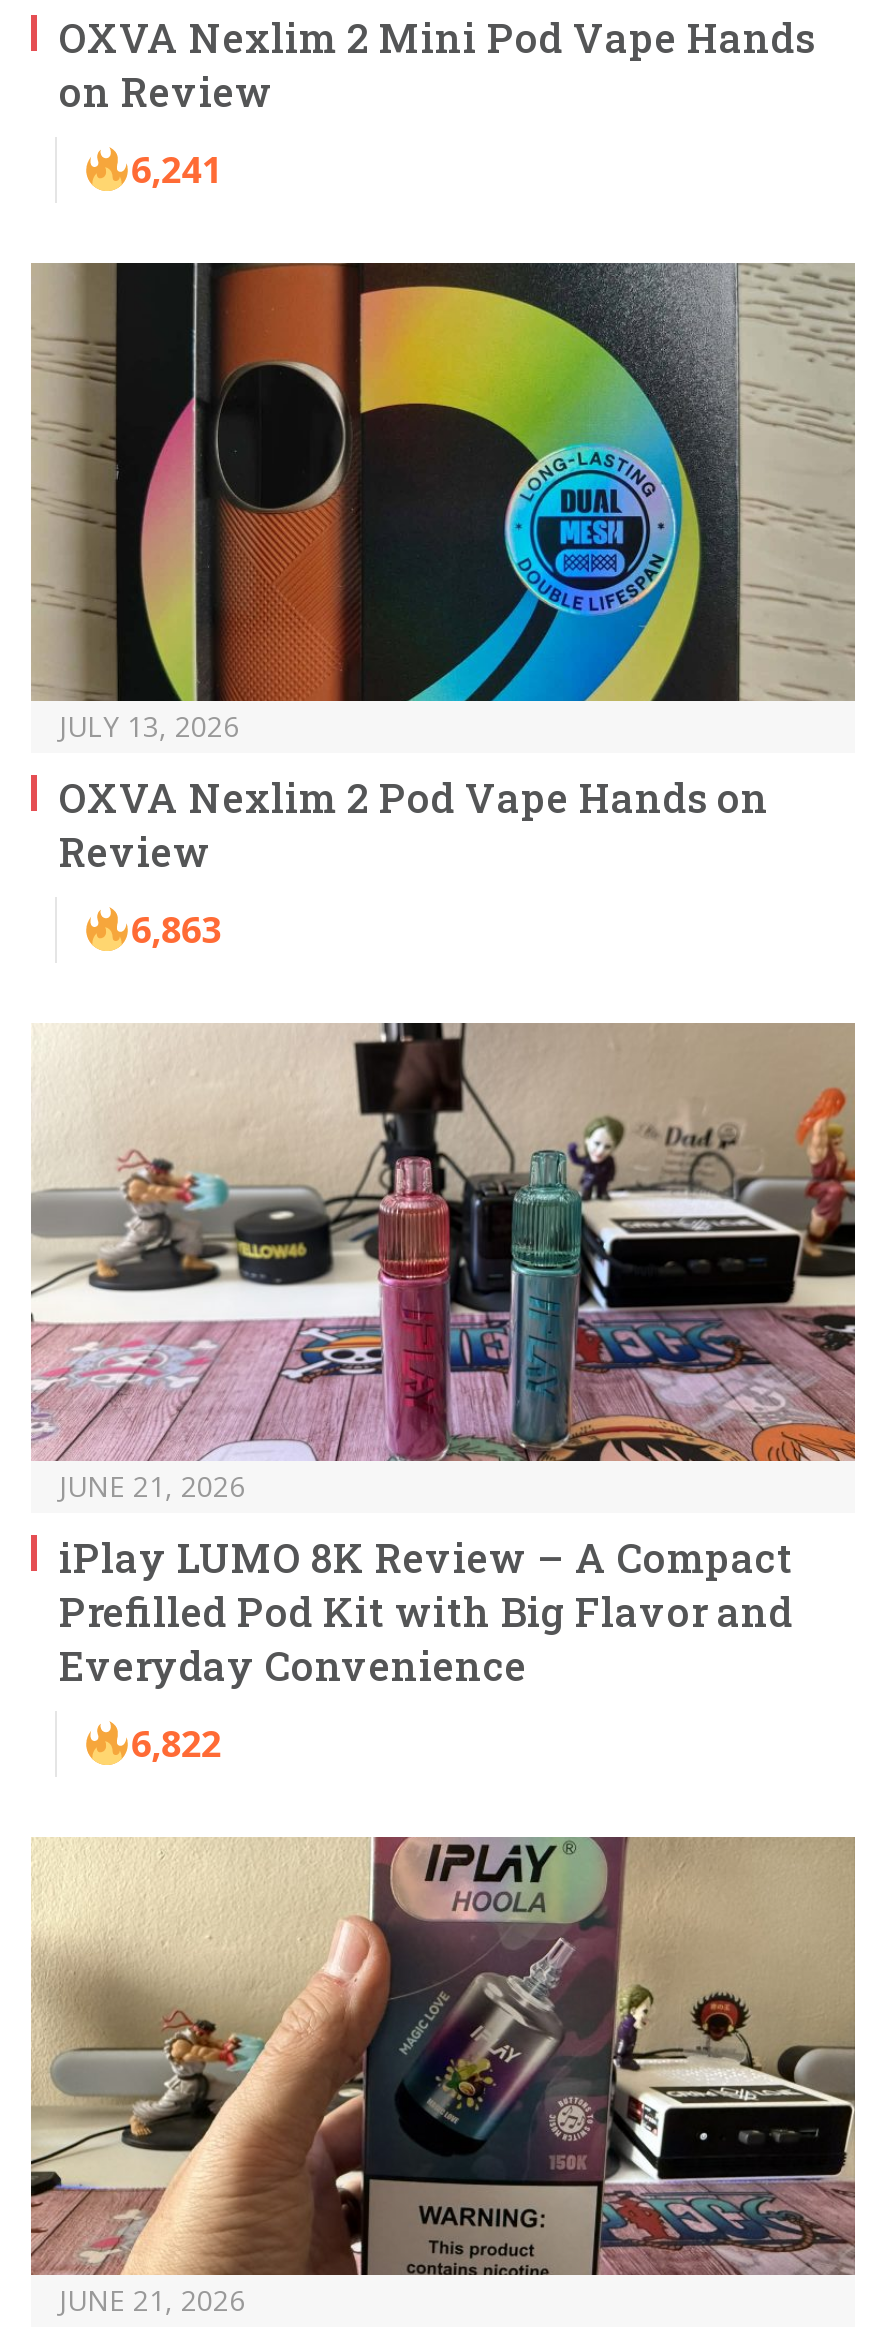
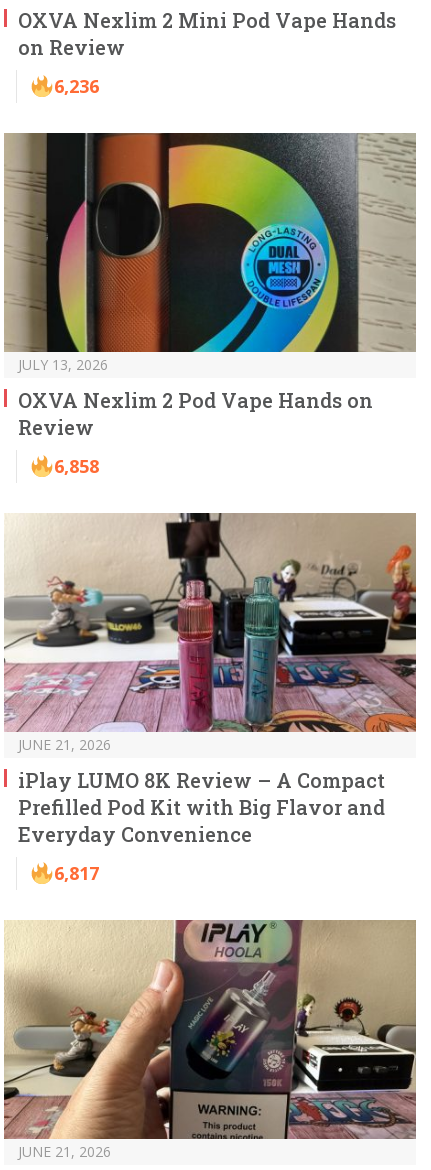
[131,145,221,193] 6,241 -> [54,74,99,98] 6,236
[131,905,221,953] 6,863 -> [54,454,99,478] 6,858
[131,1719,221,1767] 6,822 -> [54,861,99,885] 6,817

